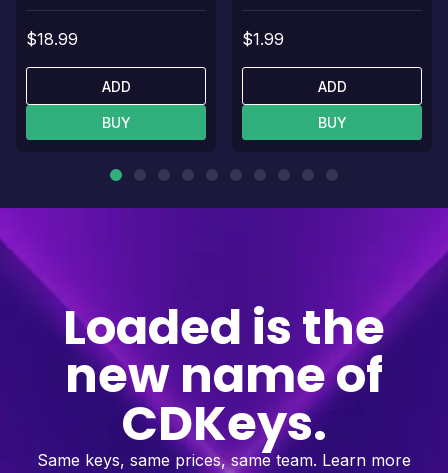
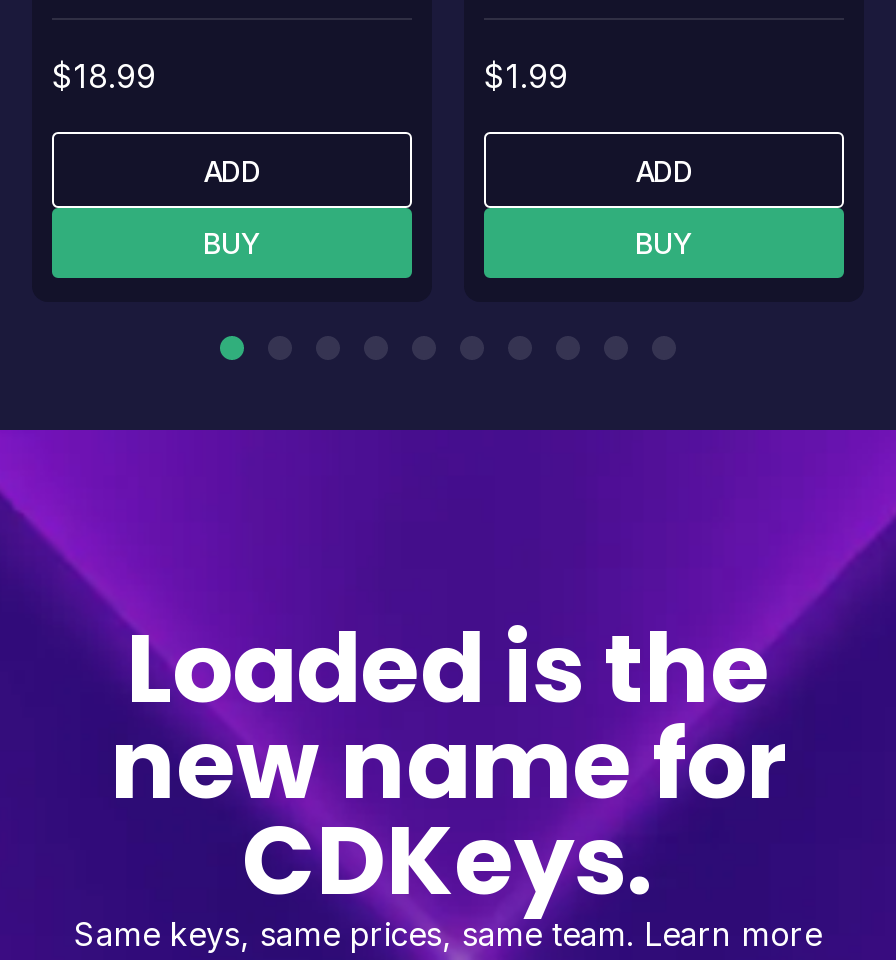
[65,342,383,409] new name of -> [110,698,786,832] new name for

